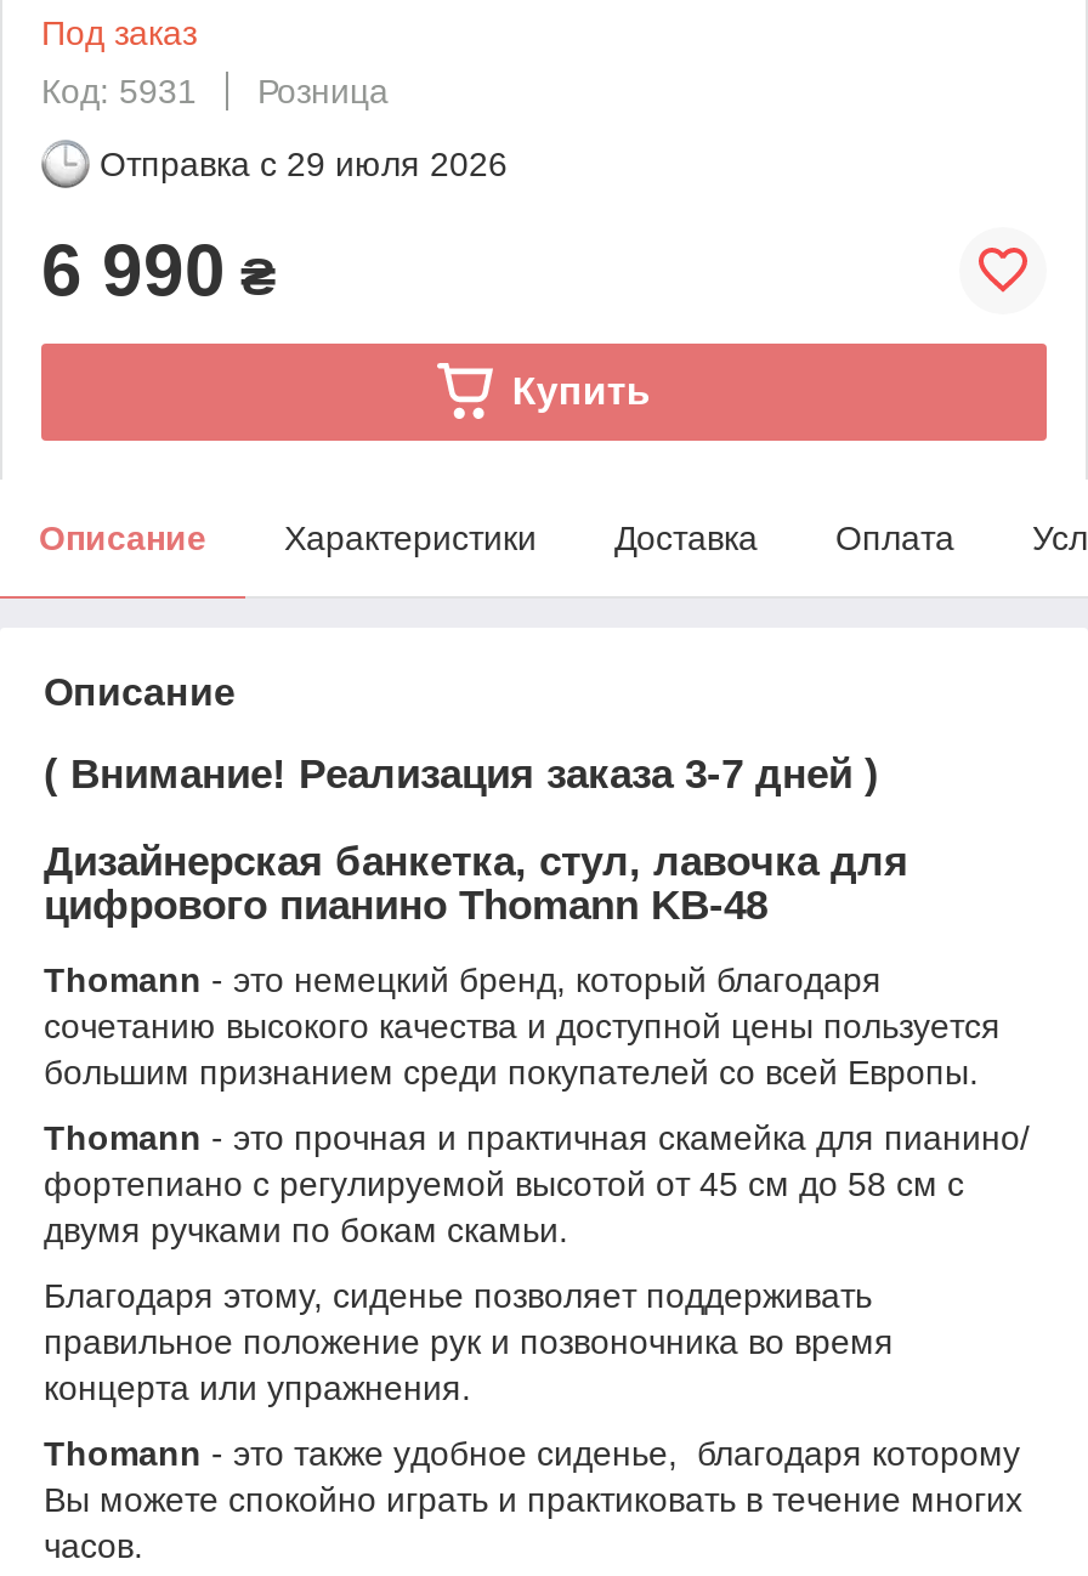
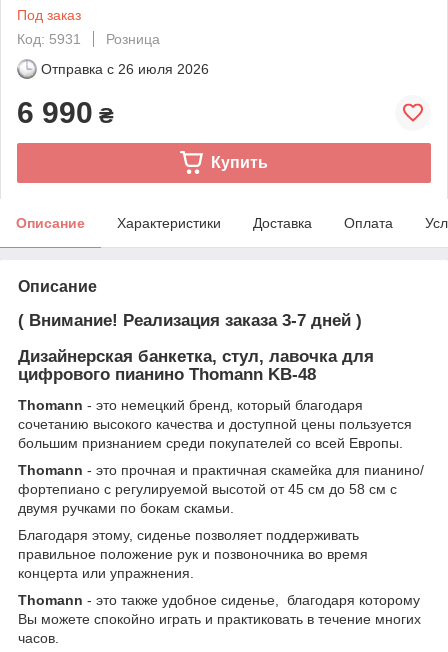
[100,144,508,183] Отправка с 29 июля 2026 -> [41,61,209,77] Отправка с 26 июля 2026

